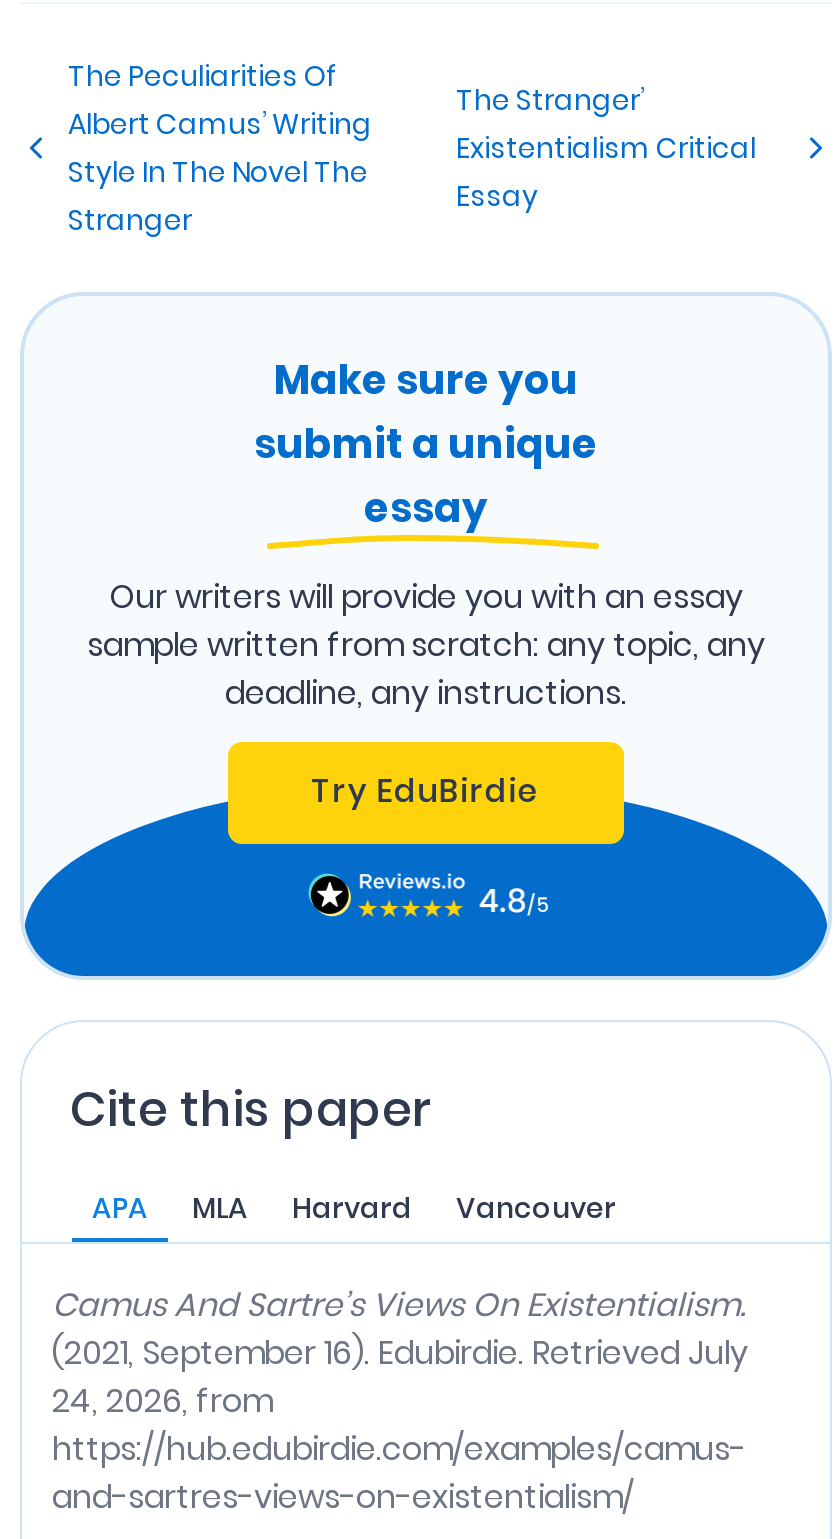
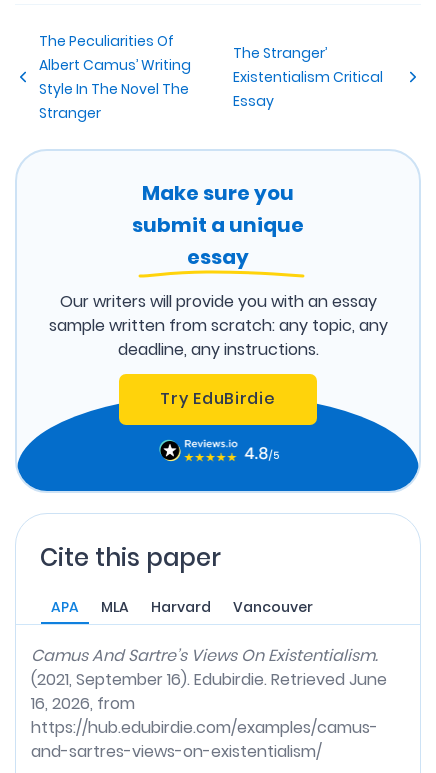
[52,1329,748,1375] (2021, September 16). Edubirdie. Retrieved July -> [31,668,387,691] (2021, September 16). Edubirdie. Retrieved June
[52,1377,272,1423] 24, 2026, from -> [31,692,135,715] 16, 2026, from

